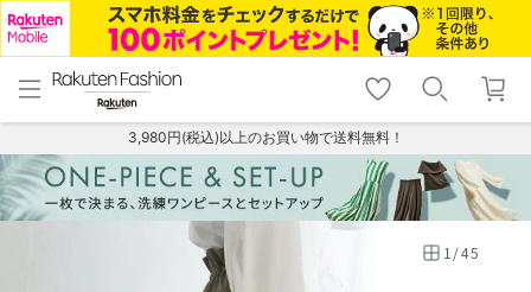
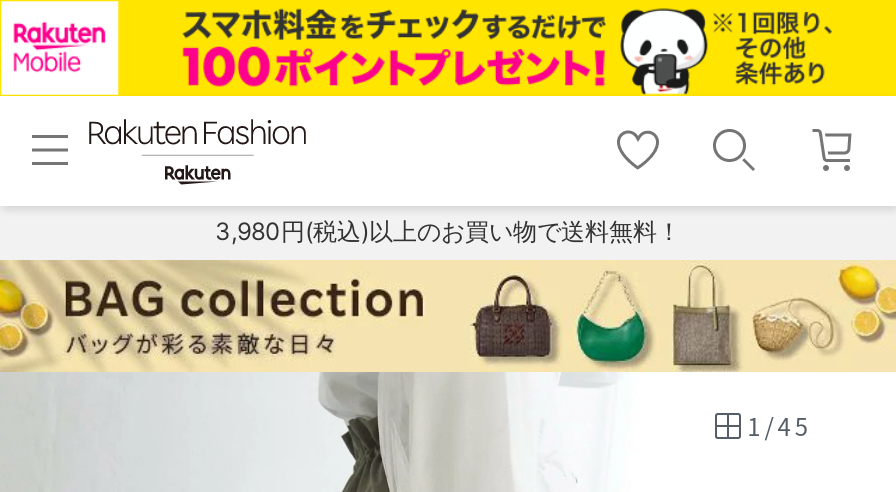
[4,154,527,222] [image] -> [6,260,890,372] [image]

